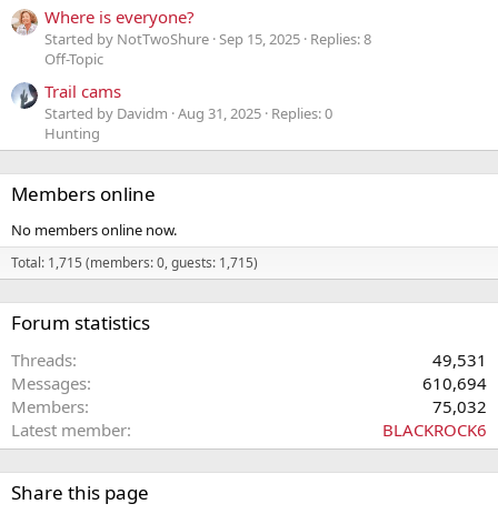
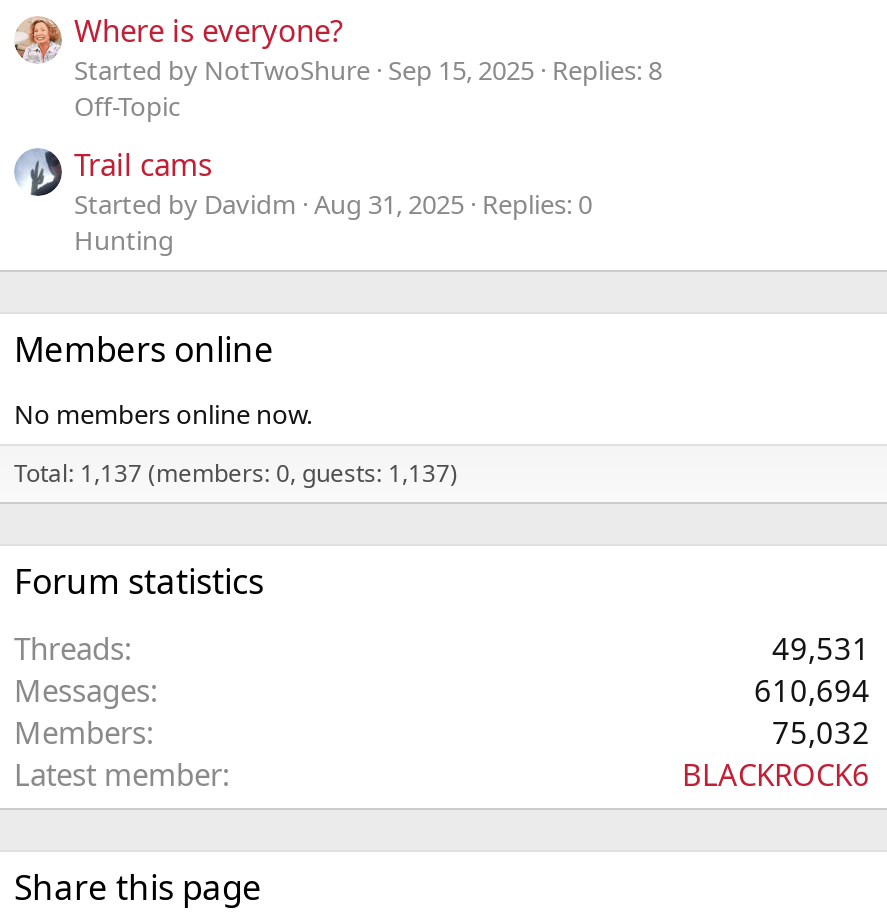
[11,253,258,272] Total: 1,715 (members: 0, guests: 1,715) -> [14,455,458,489] Total: 1,137 (members: 0, guests: 1,137)

